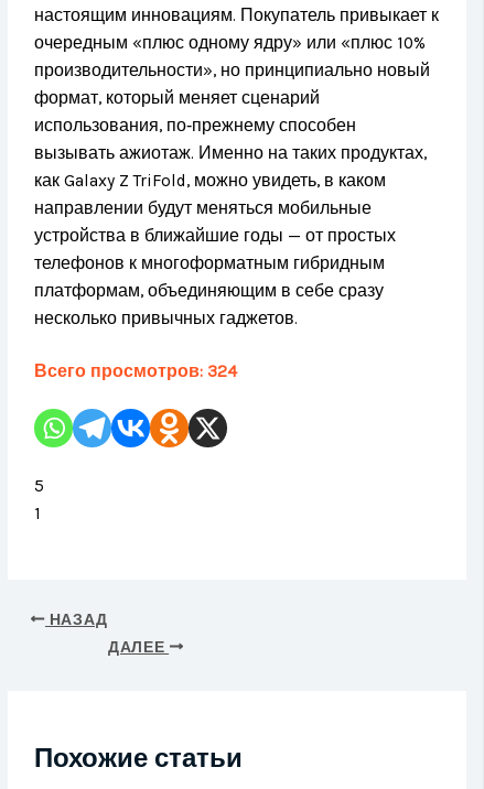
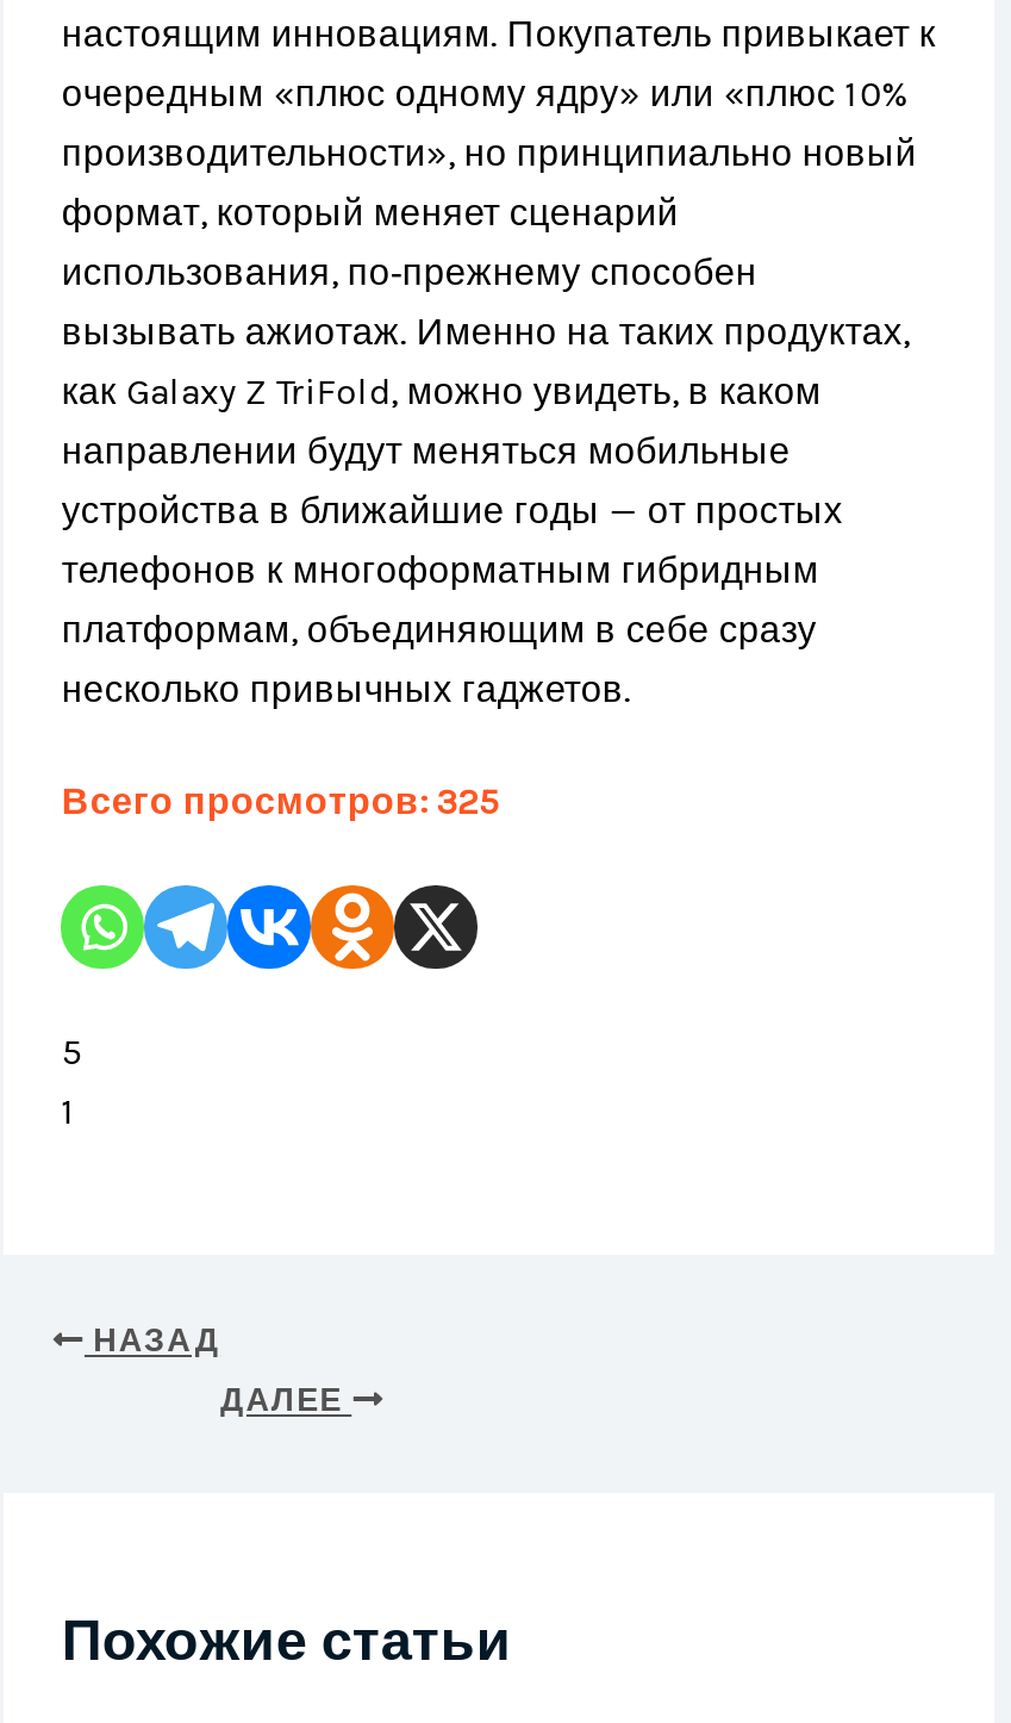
[35,361,237,381] Всего просмотров: 324 -> [62,781,500,824] Всего просмотров: 325

